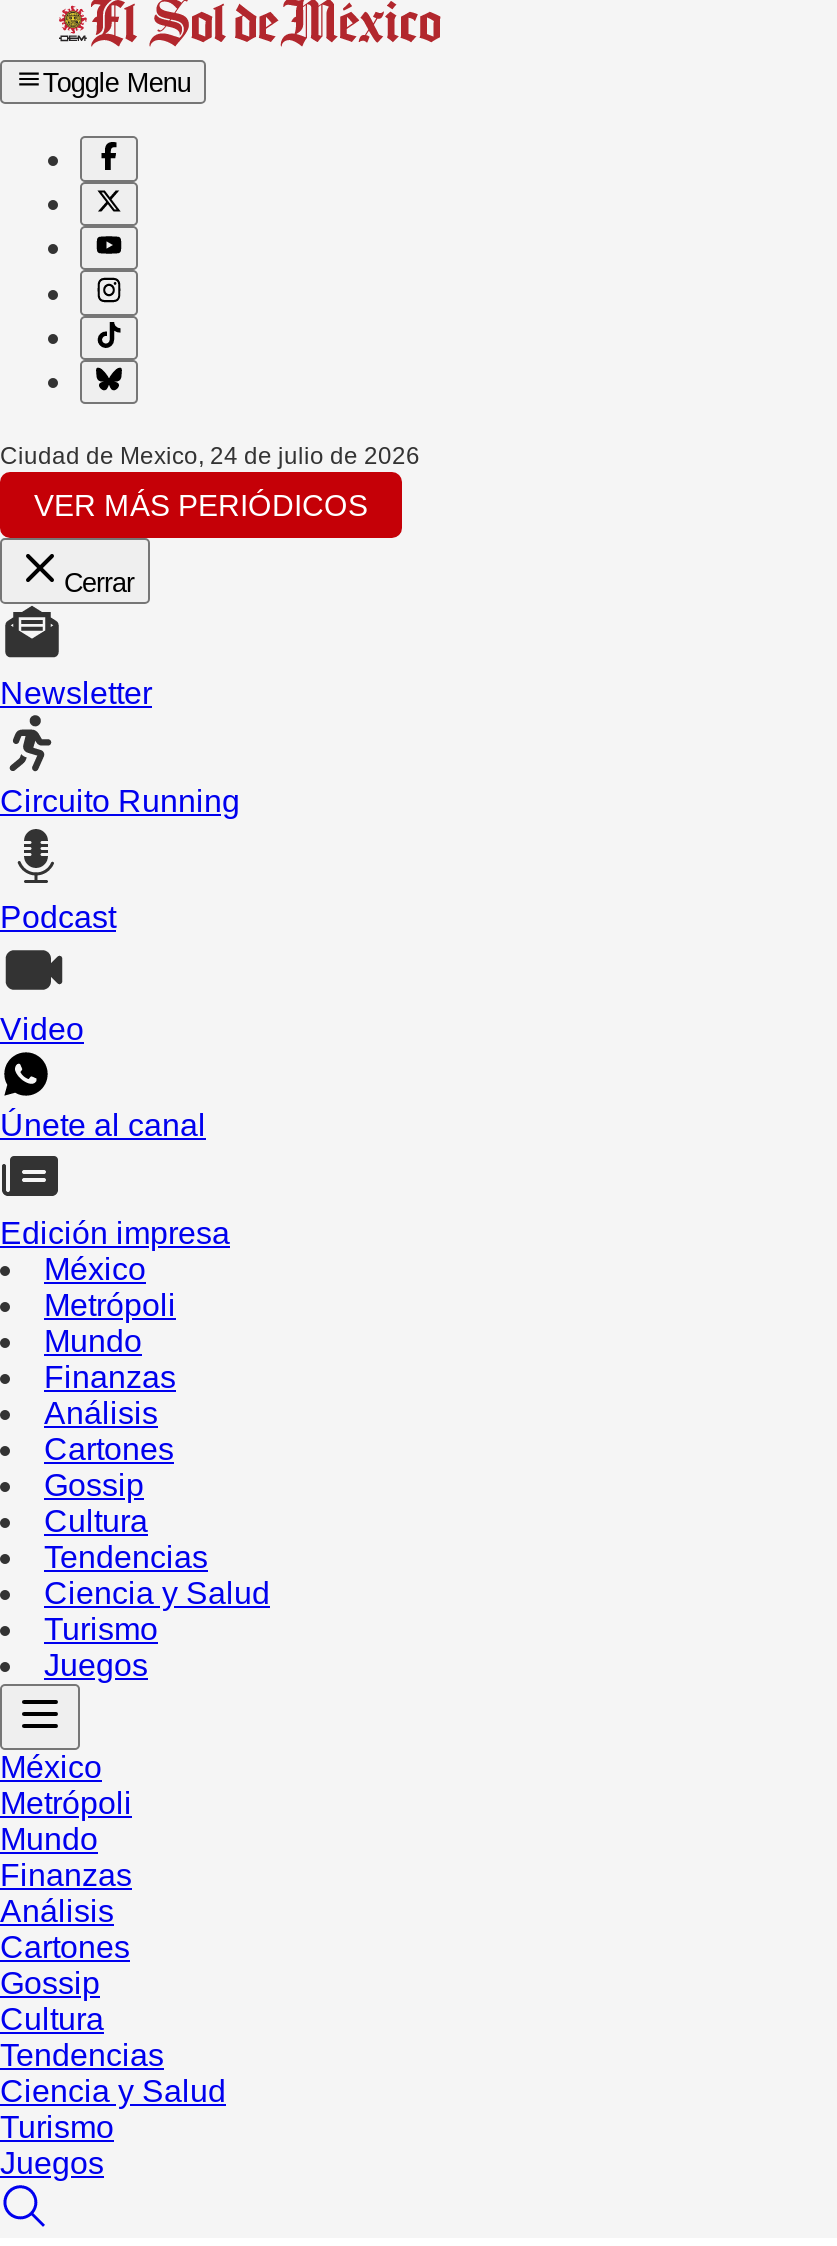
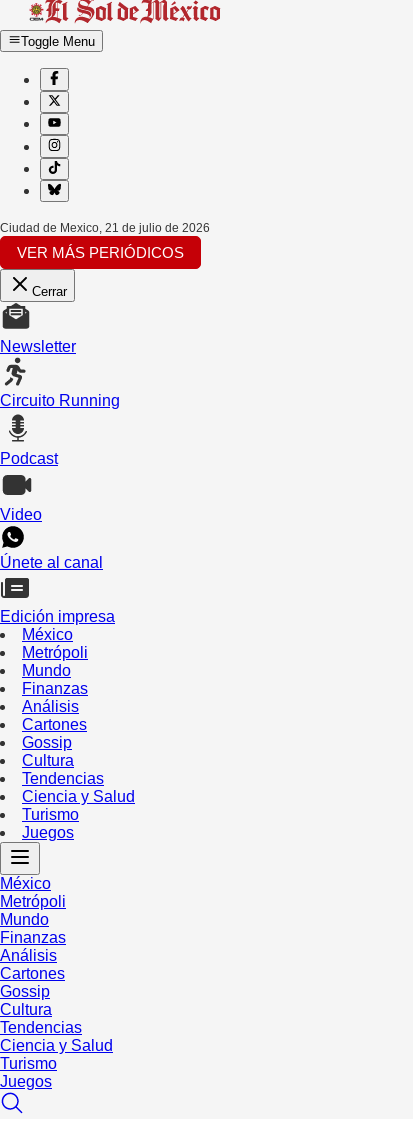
[0,443,420,471] Ciudad de Mexico, 24 de julio de 2026 -> [0,221,210,235] Ciudad de Mexico, 21 de julio de 2026

